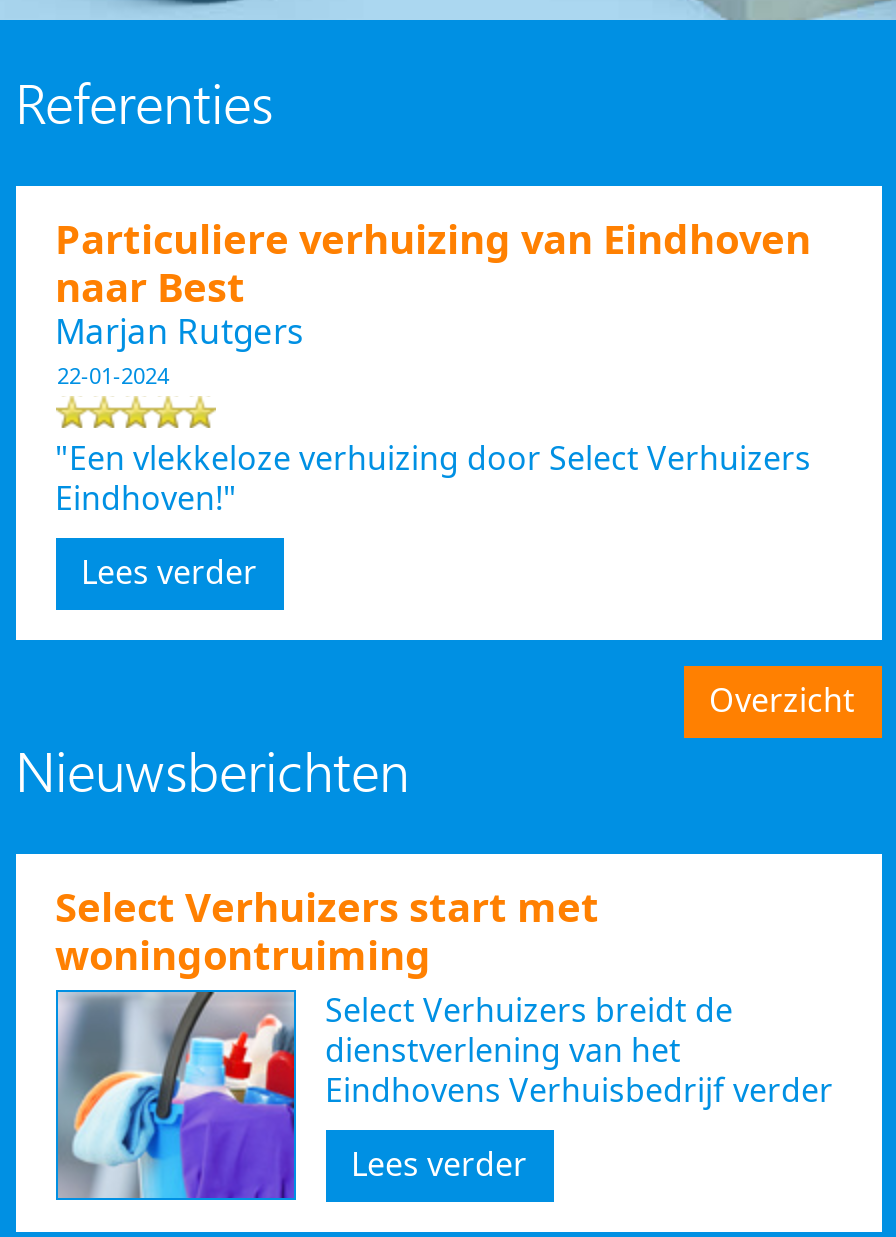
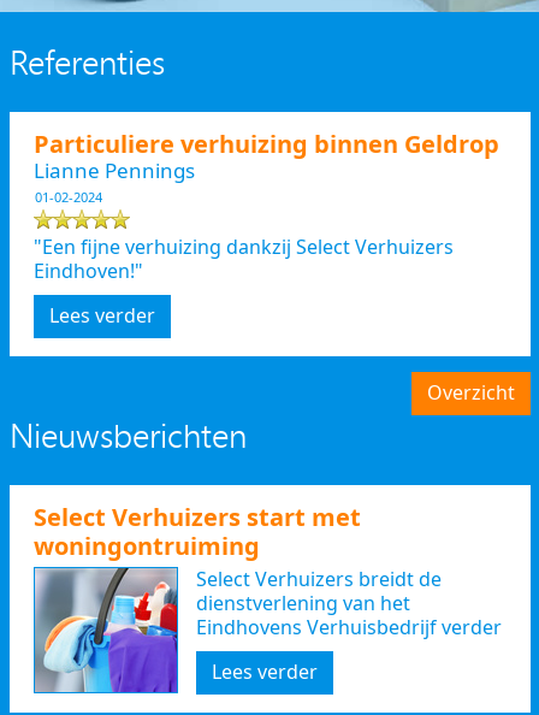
[55,212,811,390] Particuliere verhuizing van Eindhoven | naar Best | Marjan Rutgers | 22-01-2024 -> [33,128,499,206] Particuliere verhuizing binnen Geldrop | Lianne Pennings | 01-02-2024
[55,436,811,480] "Een vlekkeloze verhuizing door Select Verhuizers -> [33,234,453,260] "Een fijne verhuizing dankzij Select Verhuizers

